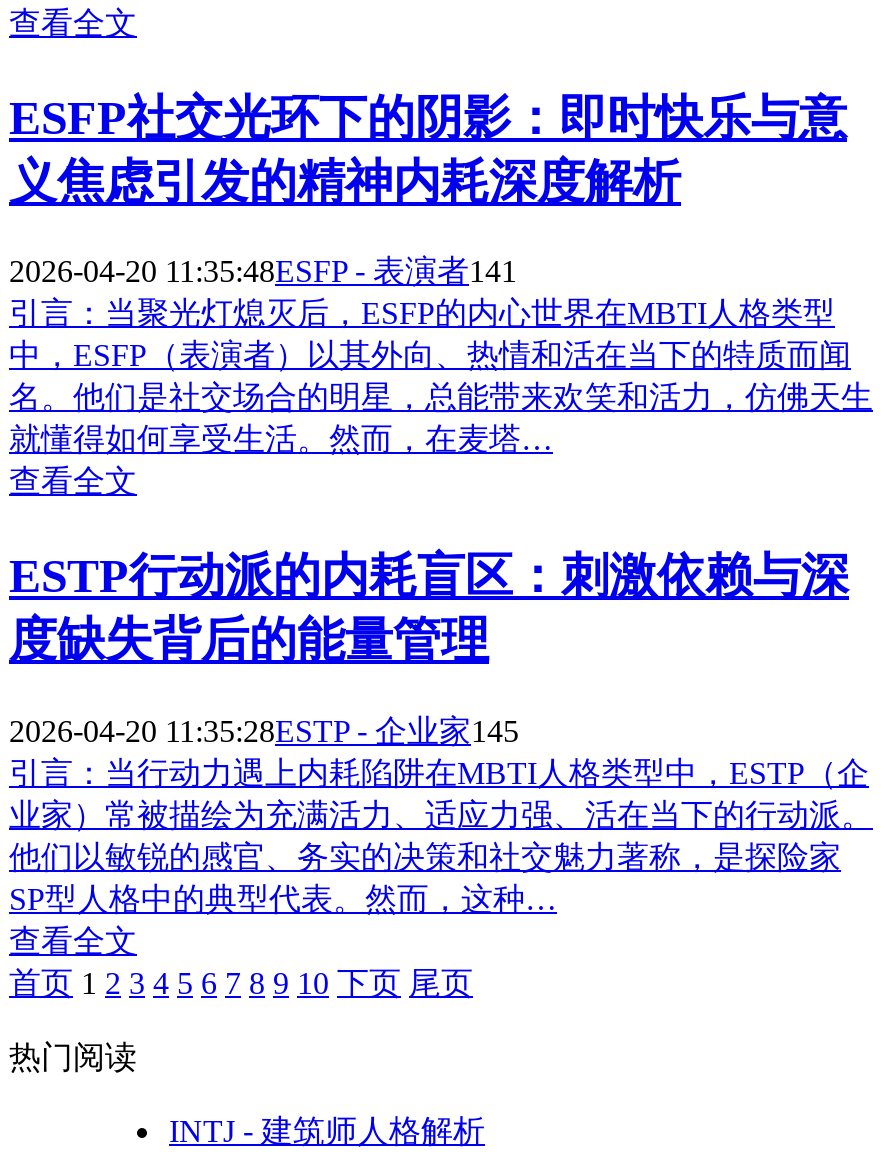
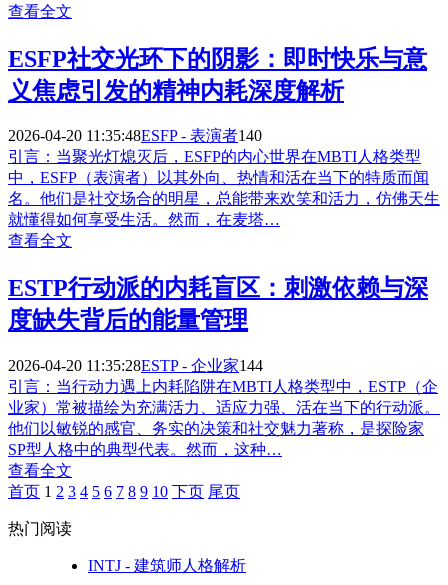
[9,255,517,289] 2026-04-20 11:35:48ESFP - 表演者141 -> [8,127,262,144] 2026-04-20 11:35:48ESFP - 表演者140
[9,714,519,748] 2026-04-20 11:35:28ESTP - 企业家145 -> [8,357,263,374] 2026-04-20 11:35:28ESTP - 企业家144

